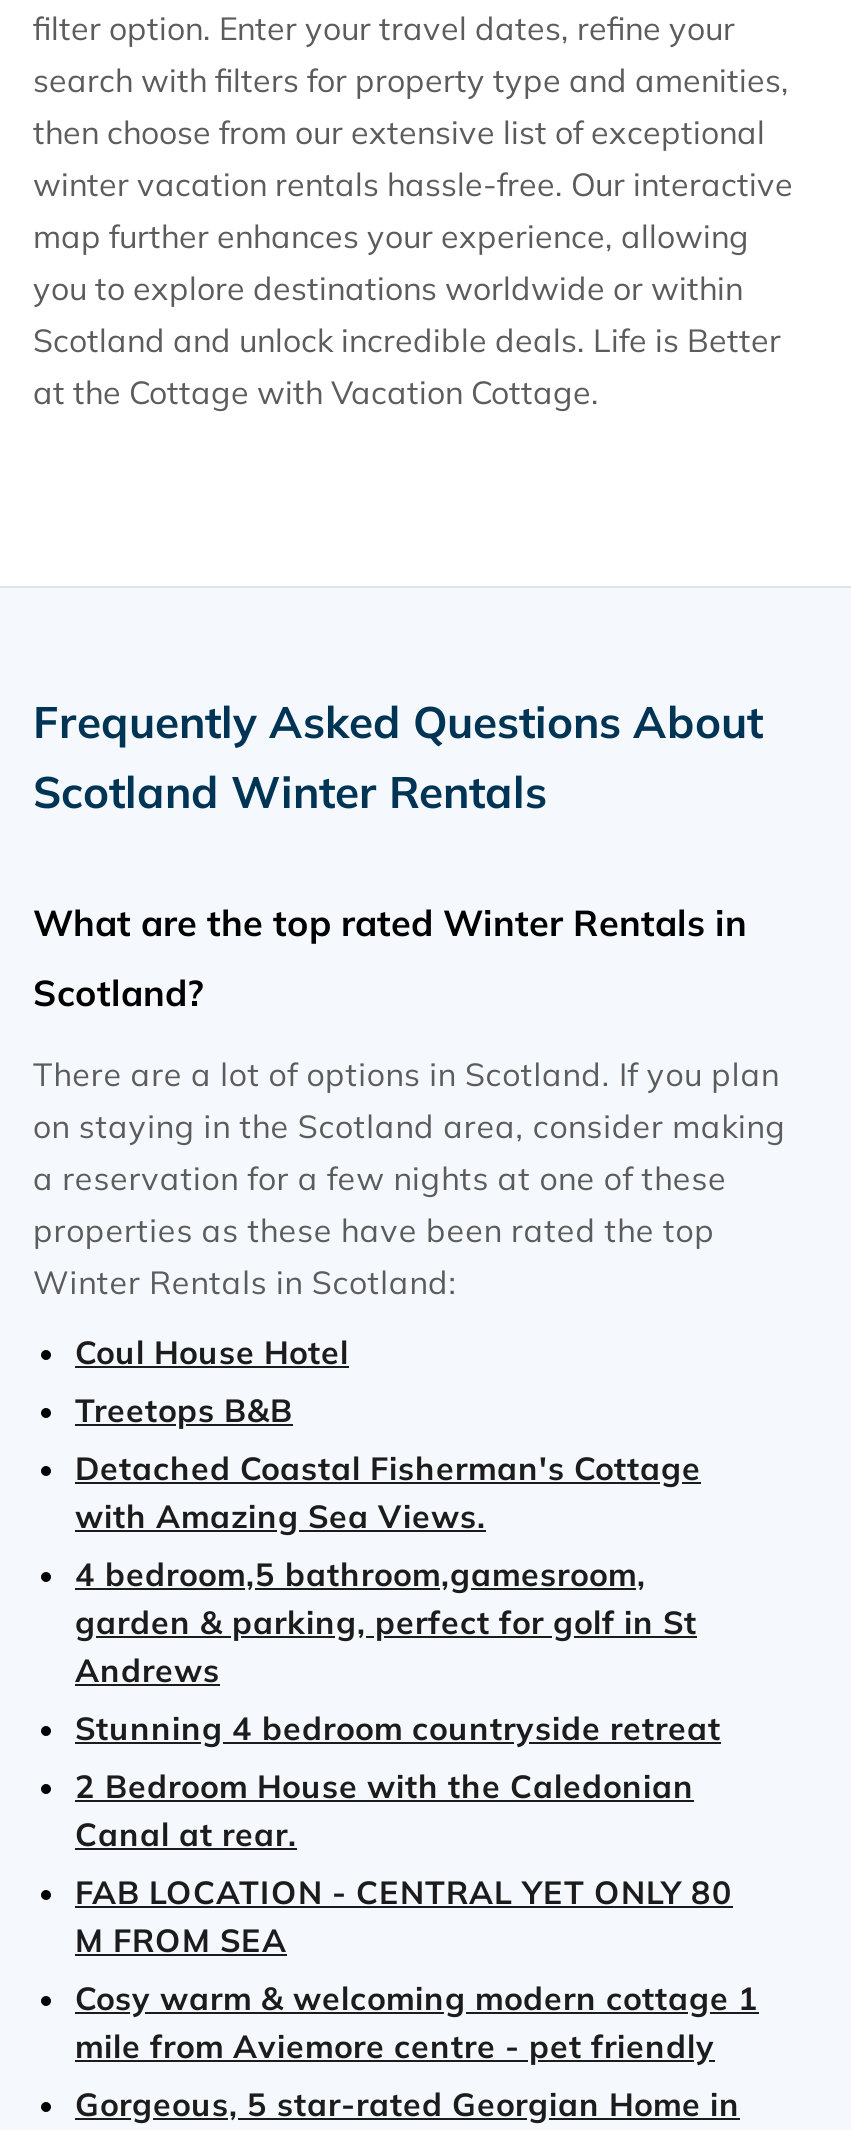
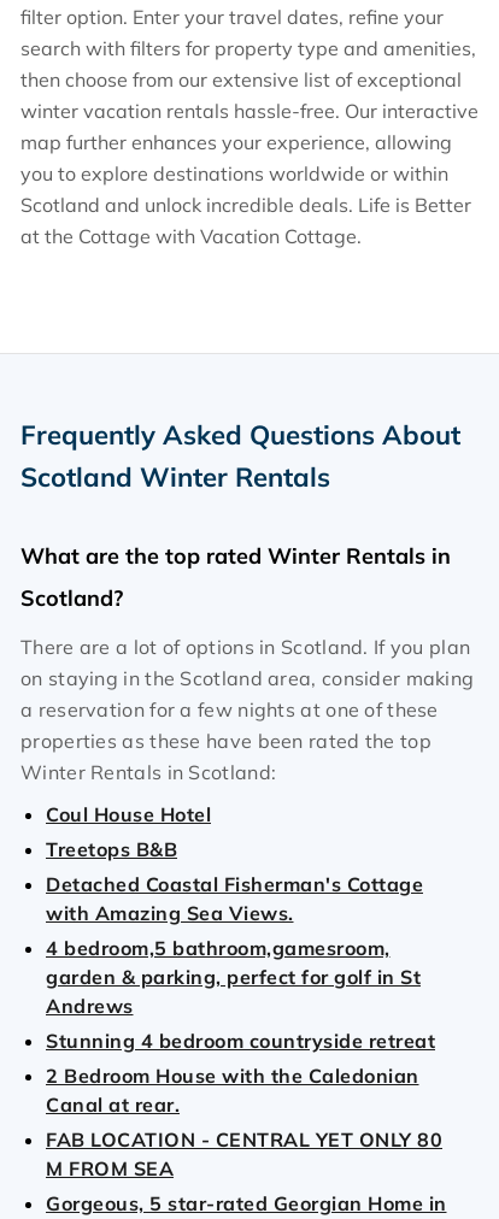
[75,1978,759,2066] Cosy warm & welcoming modern cottage 1 | mile from Aviemore centre - pet friendly -> none

